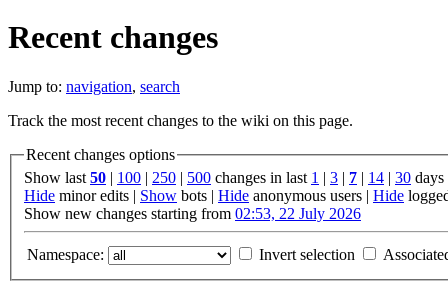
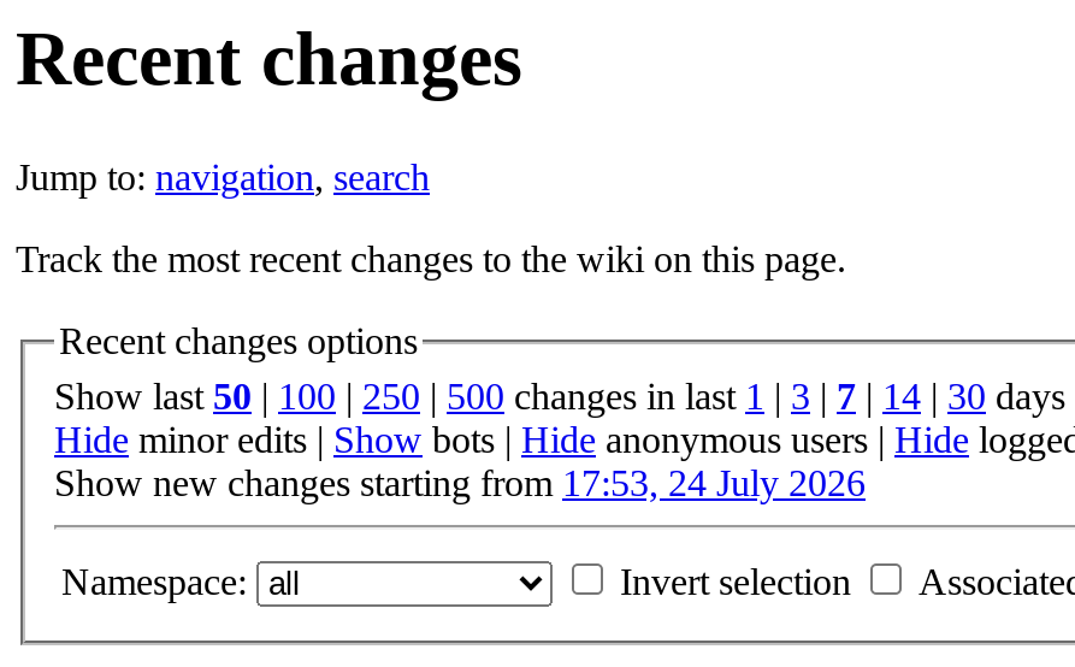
[24,205,361,222] Show new changes starting from 02:53, 22 July 2026 -> [54,464,866,504] Show new changes starting from 17:53, 24 July 2026

